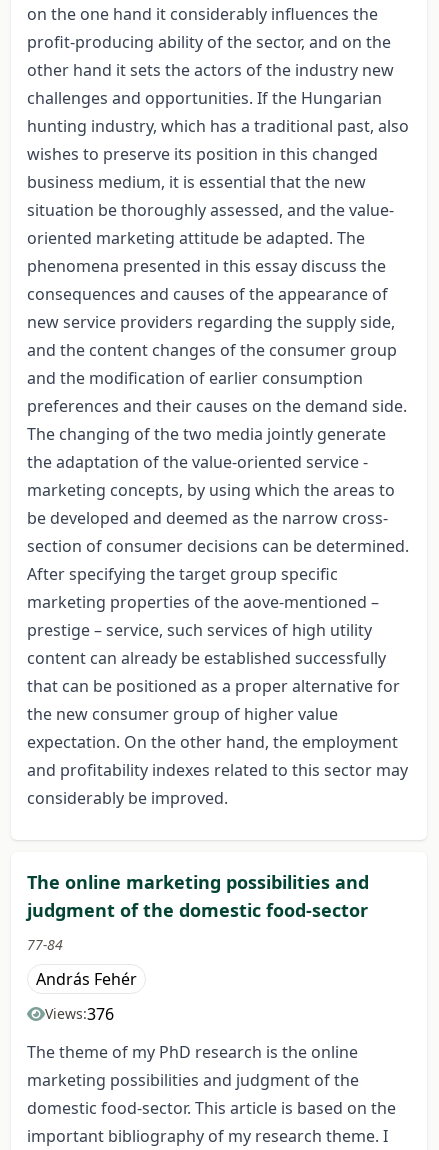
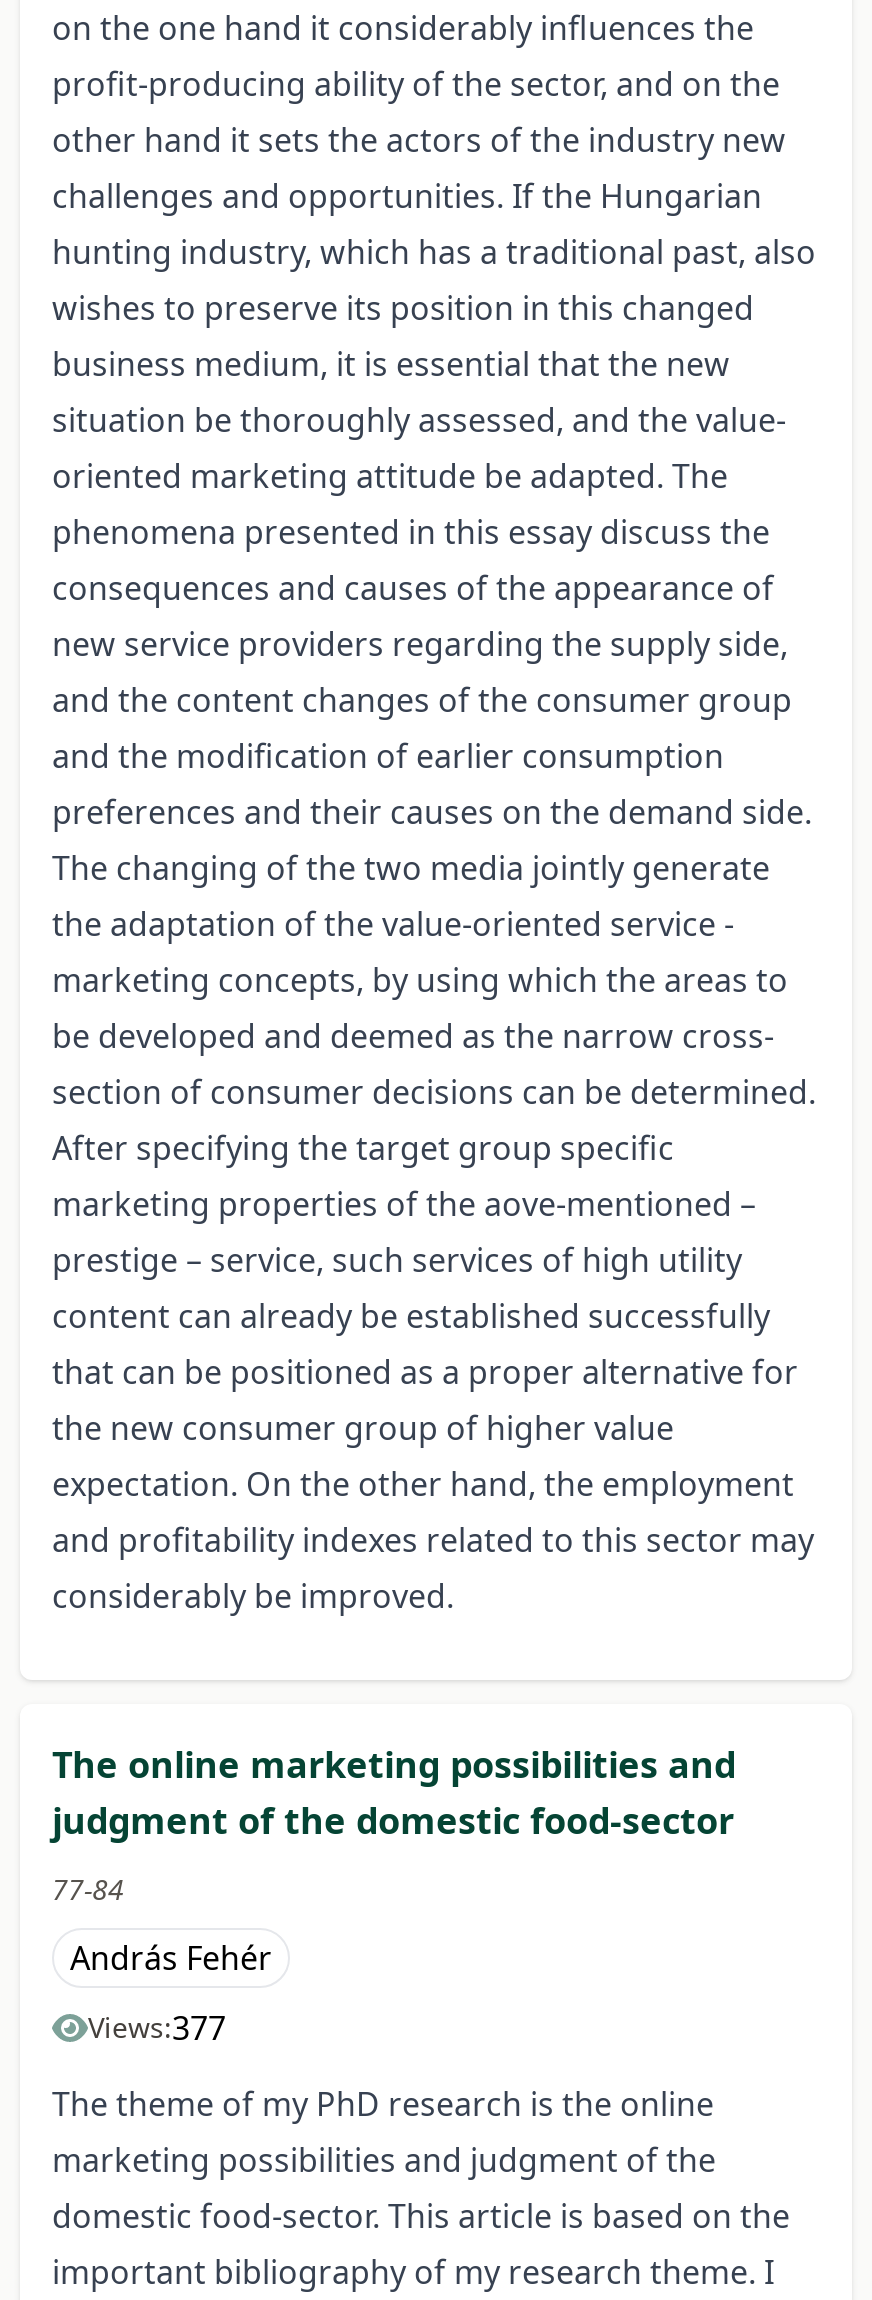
[45,1003,114,1025] Views:376 -> [88,2006,226,2050] Views:377

